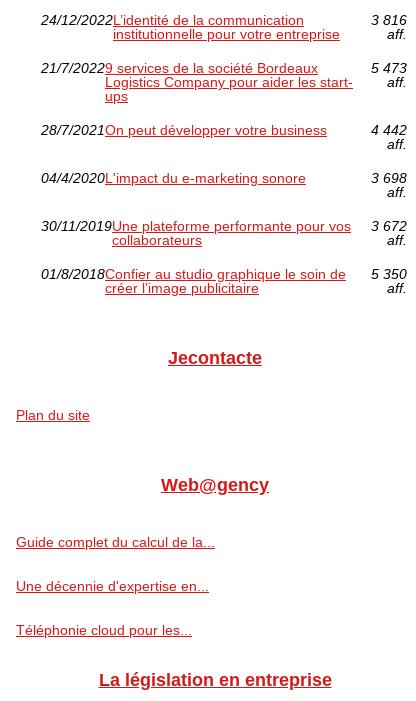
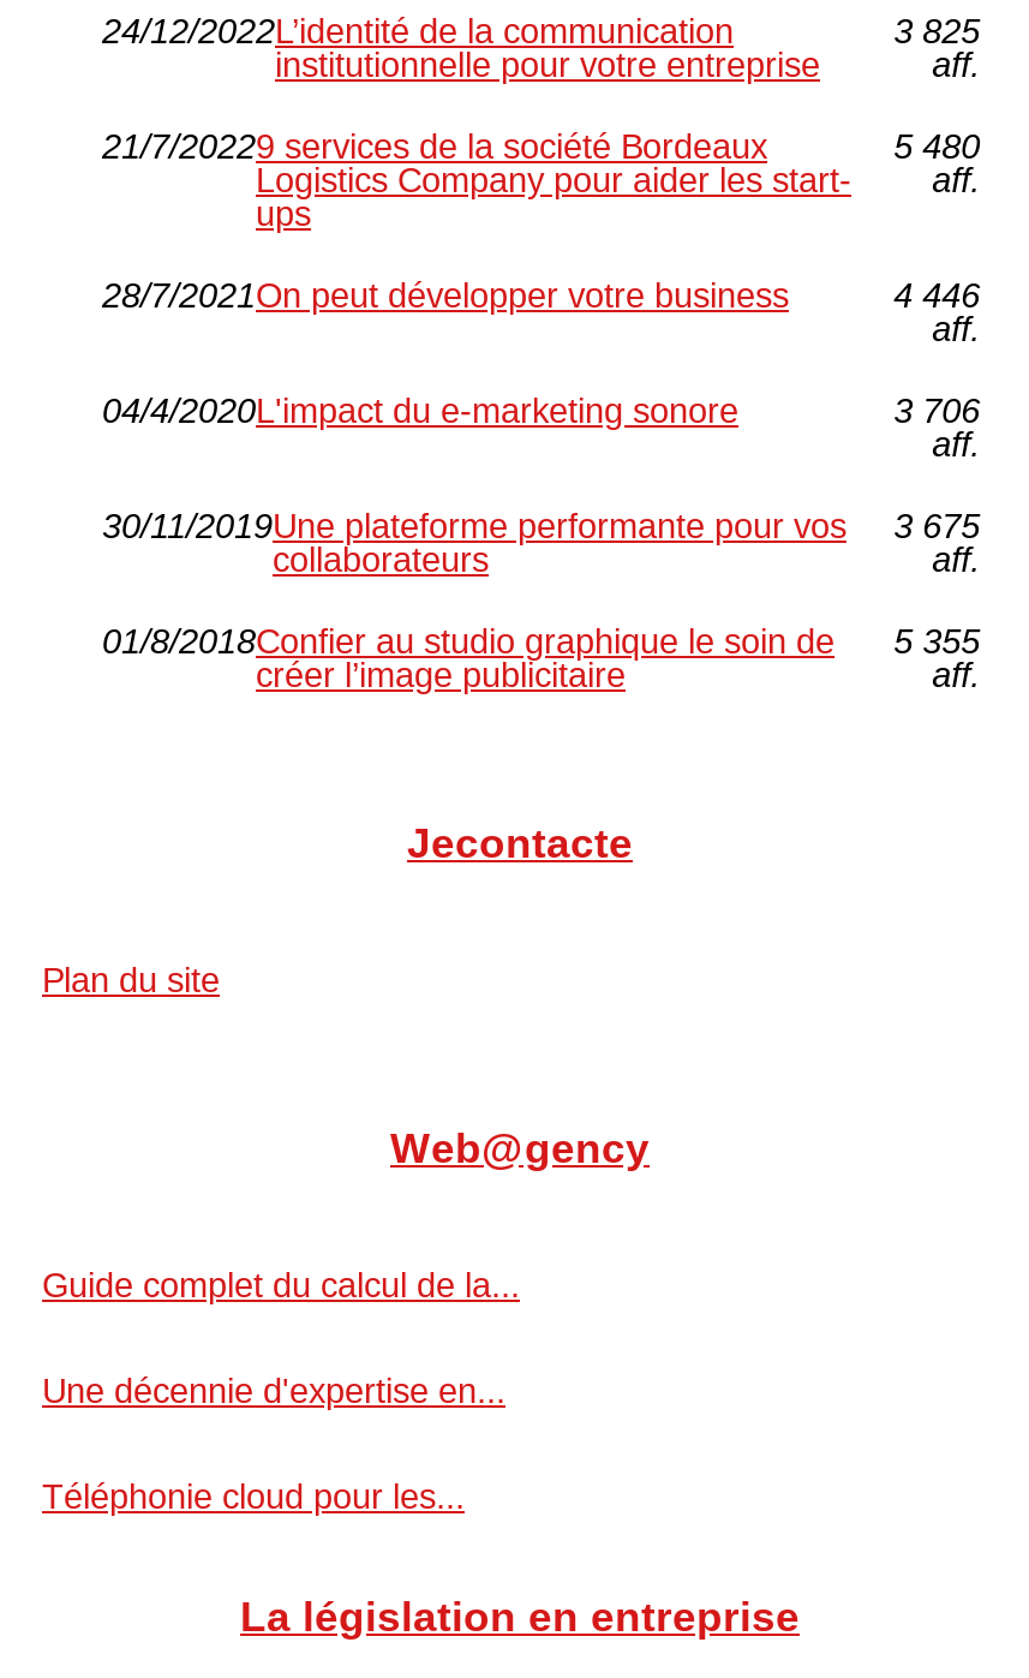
[371,12,407,28] 3 816 -> [894,11,980,49] 3 825
[371,60,407,76] 5 473 -> [894,126,980,165] 5 480
[371,122,407,138] 4 442 -> [894,275,980,314] 4 446
[371,170,407,186] 3 698 -> [894,391,980,429] 3 706
[41,218,407,234] 30/11/2019Une plateforme performante pour vos 3 672 -> [102,506,980,544] 30/11/2019Une plateforme performante pour vos 3 675
[41,266,407,282] 01/8/2018Confier au studio graphique le soin de 5 350 -> [102,621,980,660] 01/8/2018Confier au studio graphique le soin de 5 355

